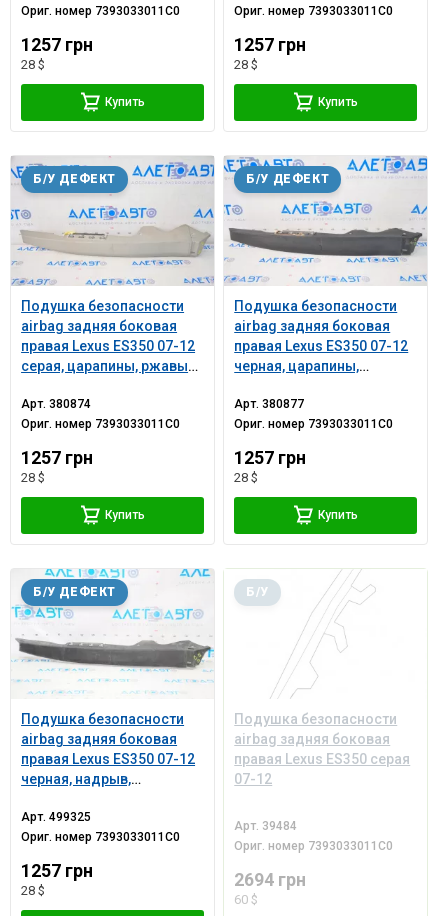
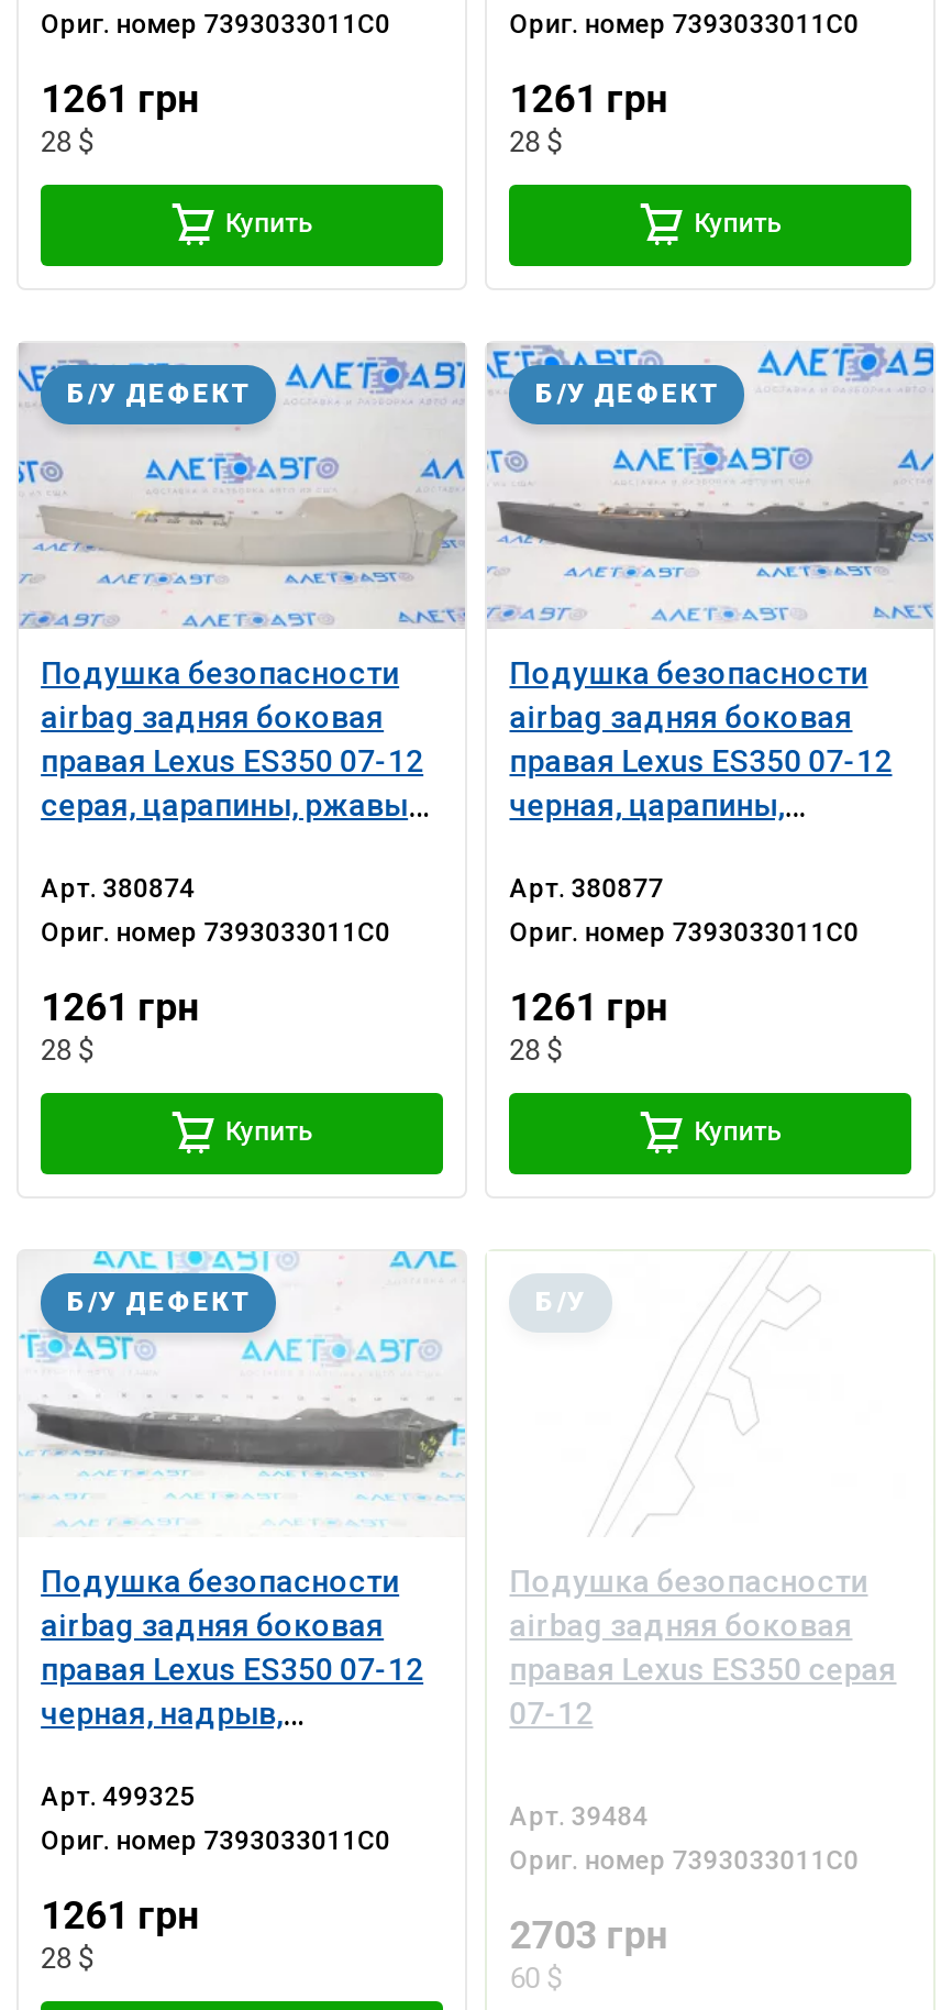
[21,35,93,55] 1257 грн -> [41,78,199,122] 1261 грн
[234,35,306,55] 1257 грн -> [509,78,668,122] 1261 грн
[21,448,93,468] 1257 грн -> [41,986,199,1030] 1261 грн
[234,448,306,468] 1257 грн -> [509,986,668,1030] 1261 грн
[21,861,93,881] 1257 грн -> [41,1894,199,1938] 1261 грн
[234,870,306,890] 2694 грн -> [509,1914,668,1958] 2703 грн

